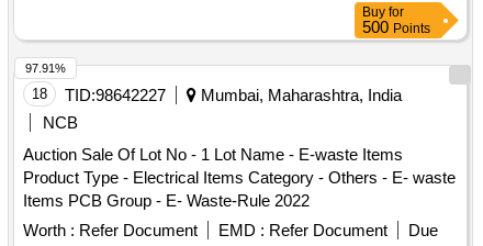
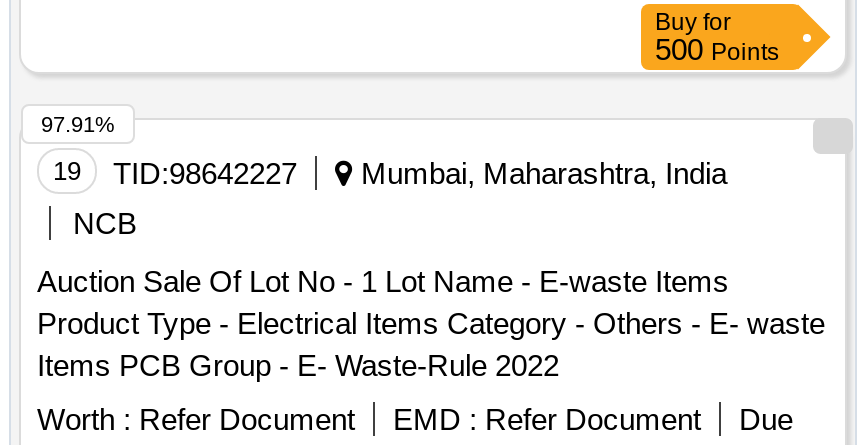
[32,86,402,105] 18 TID:98642227 Mumbai, Maharashtra, India -> [53,156,727,190] 19 TID:98642227 Mumbai, Maharashtra, India

